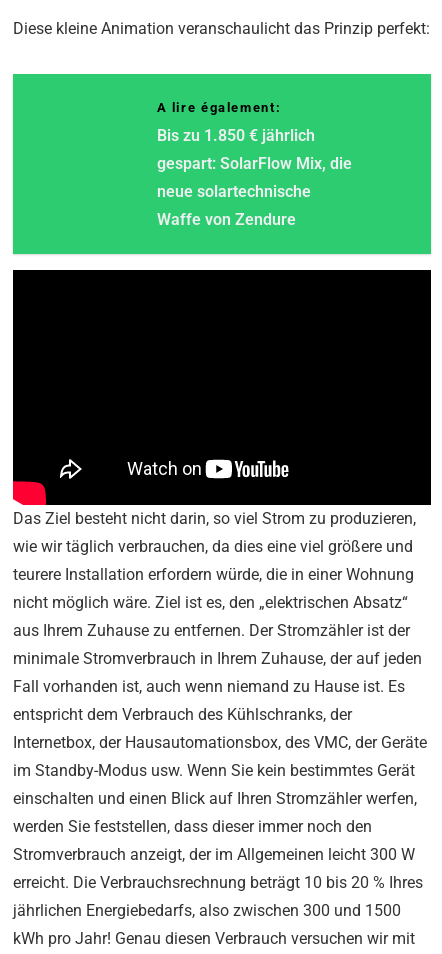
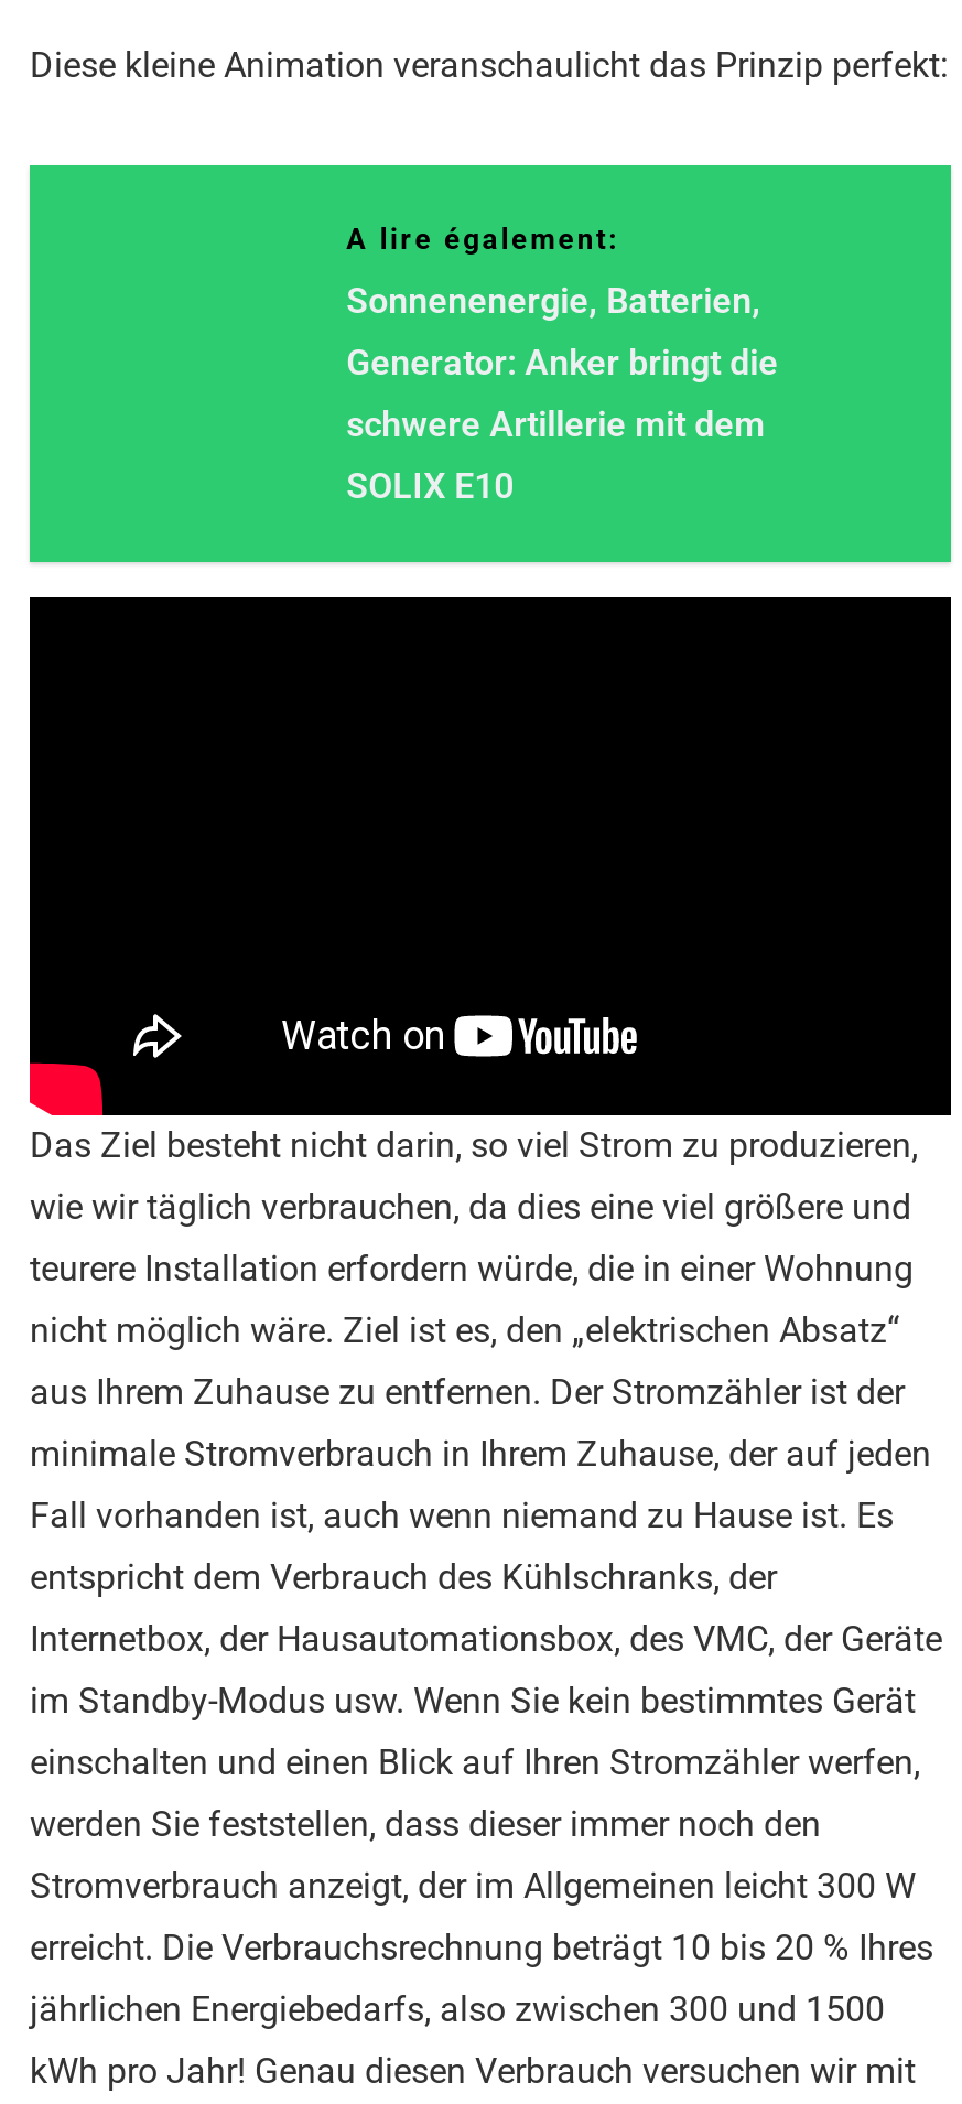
[157,126,315,145] Bis zu 1.850 € jährlich -> [346,280,761,321] Sonnenenergie, Batterien,
[157,154,352,173] gespart: SolarFlow Mix, die -> [346,341,778,383] Generator: Anker bringt die
[157,182,311,201] neue solartechnische -> [346,403,765,445] schwere Artillerie mit dem
[157,210,296,229] Waffe von Zendure -> [346,465,514,507] SOLIX E10

